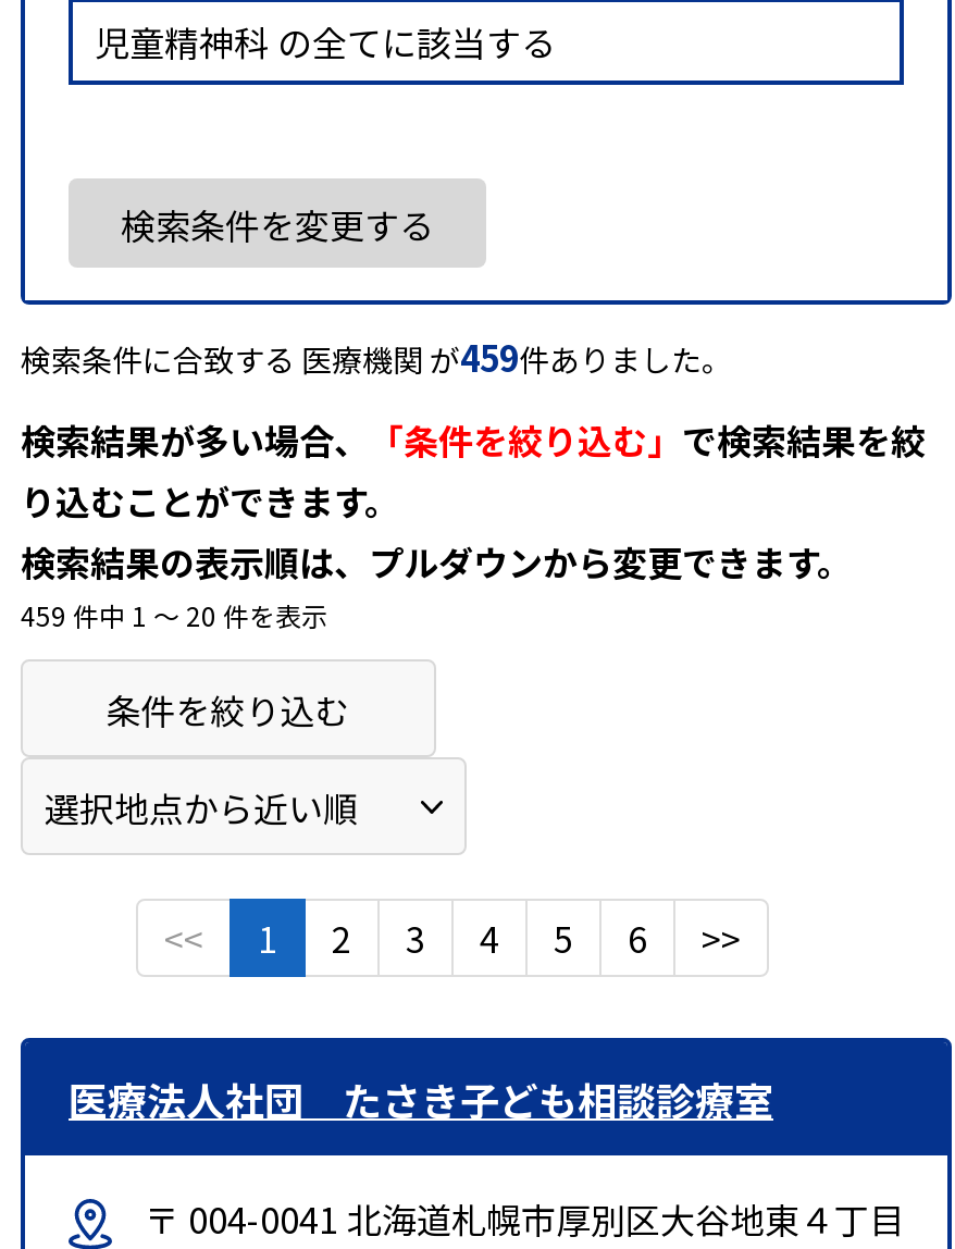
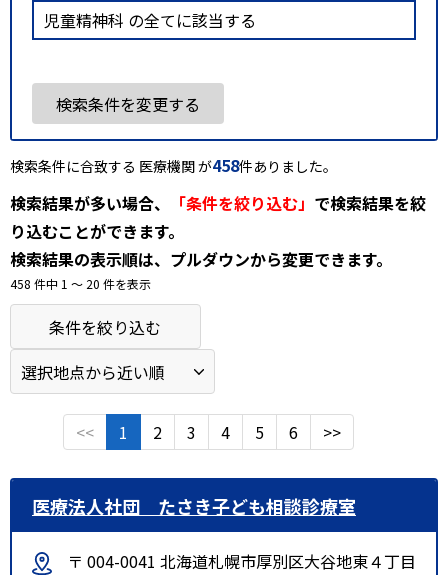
[21,330,732,382] 検索条件に合致する 医療機関 が459件ありました。 -> [10,153,337,177] 検索条件に合致する 医療機関 が458件ありました。
[21,596,327,633] 459 件中 1 〜 20 件を表示 -> [10,275,151,292] 458 件中 1 〜 20 件を表示

